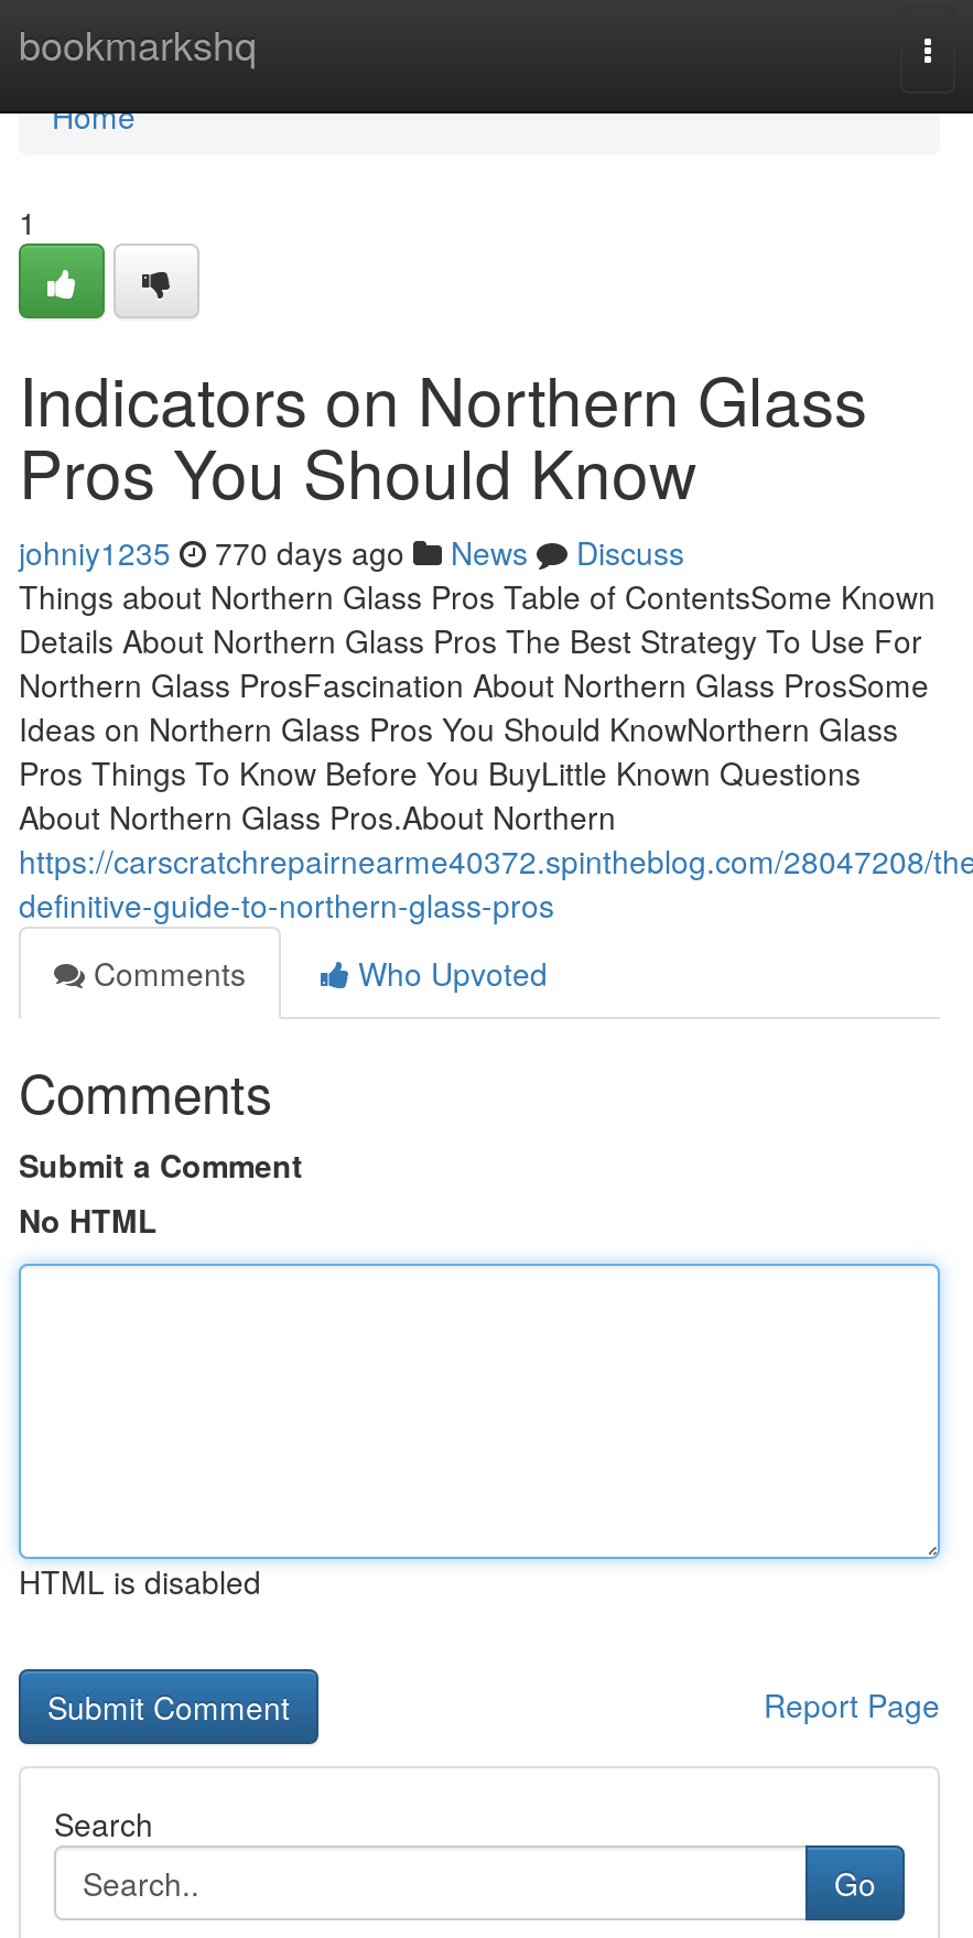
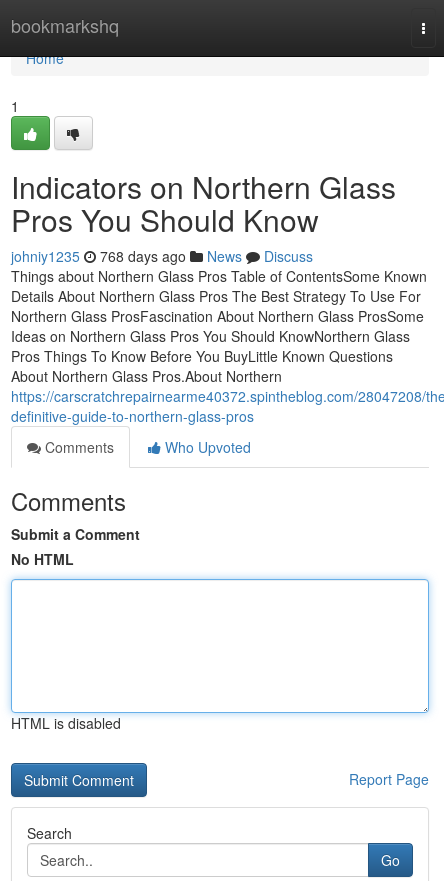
[19,530,684,574] johniy1235 770 days ago News Discuss -> [11,246,313,266] johniy1235 768 days ago News Discuss

